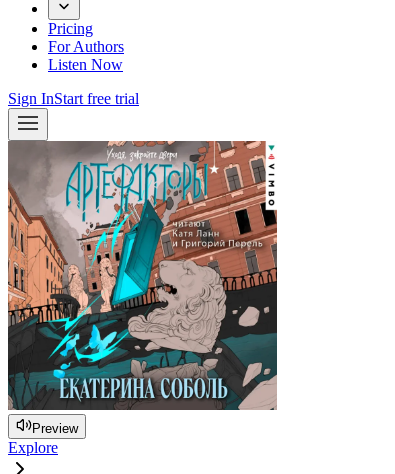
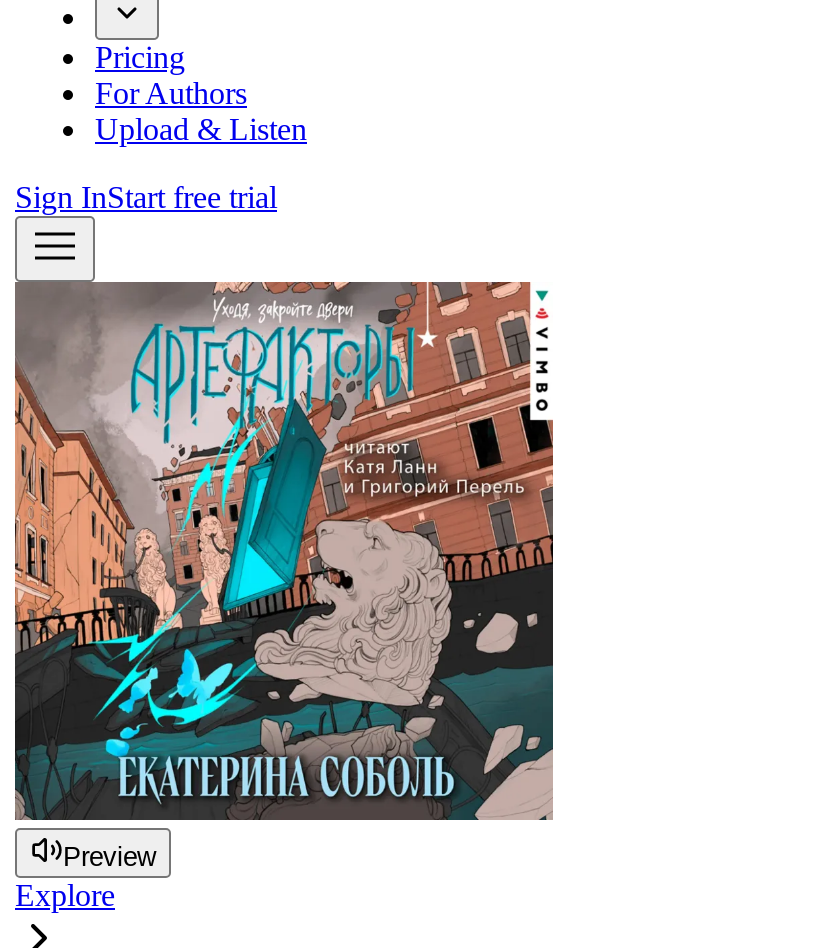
[48,56,123,73] Listen Now -> [95,112,307,146] Upload & Listen

